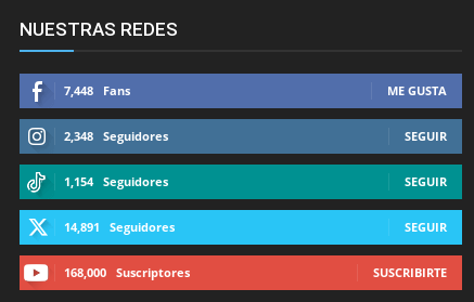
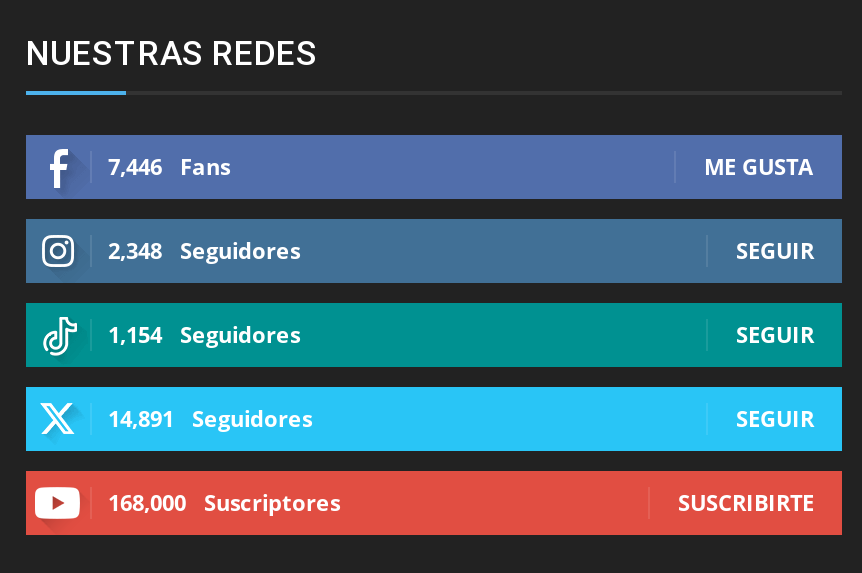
[64,82,130,99] 7,448 Fans -> [108,151,230,181] 7,446 Fans

